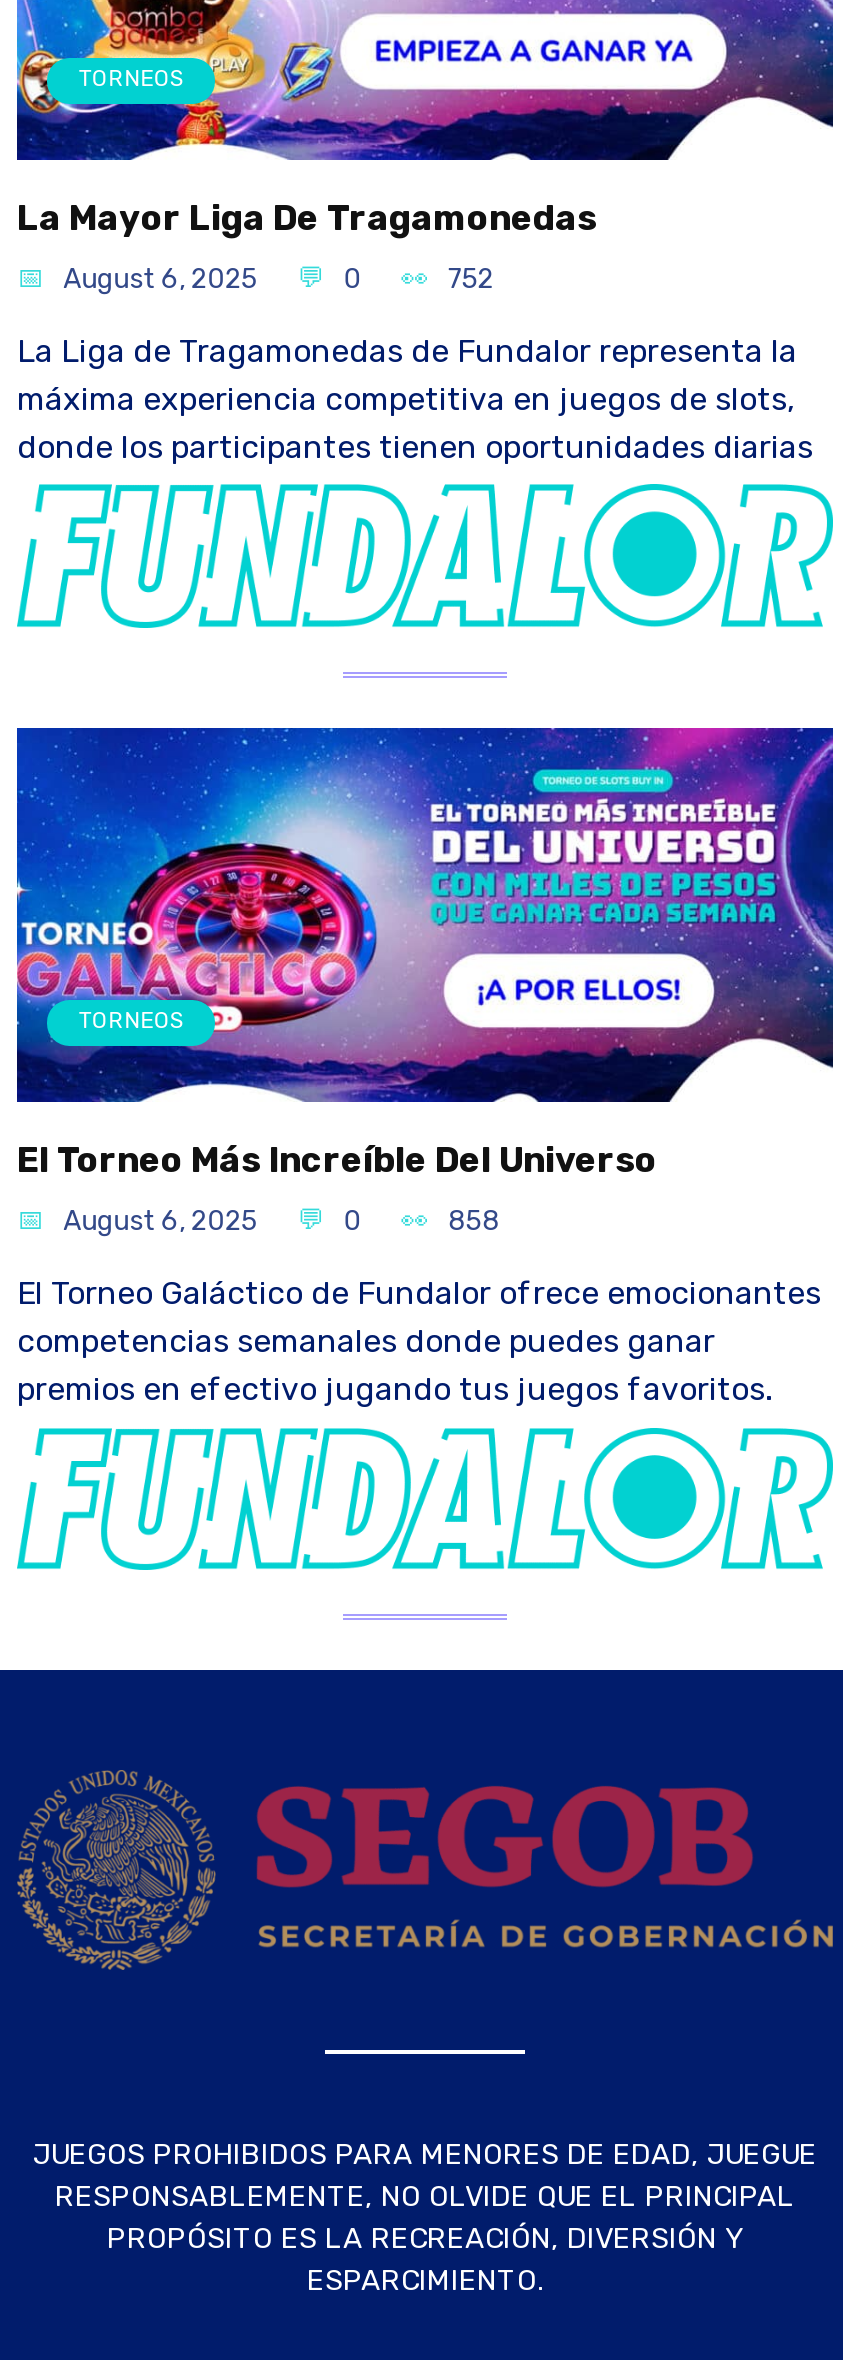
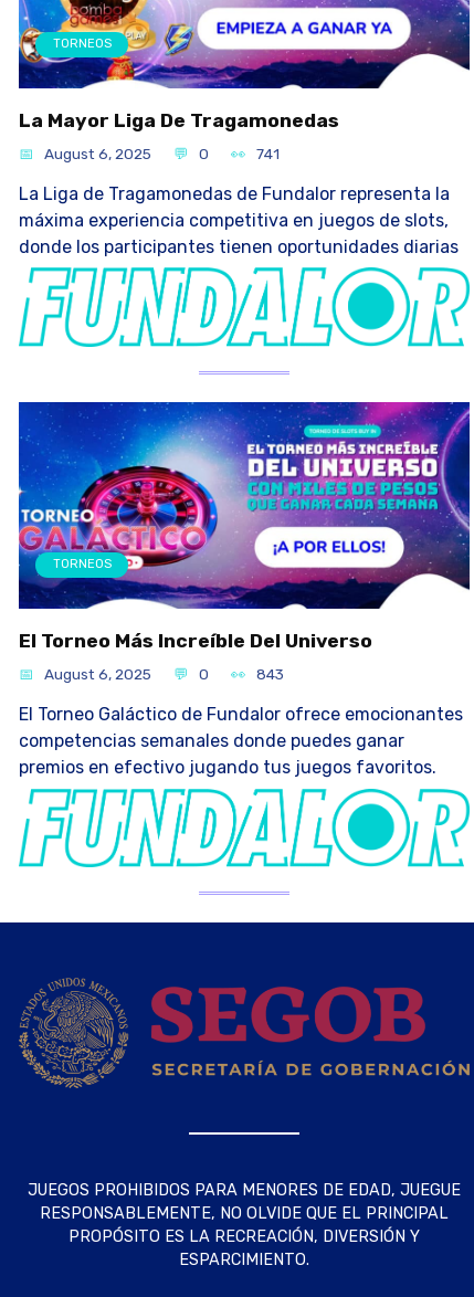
[448,262,494,294] 752 -> [257,145,280,163] 741
[448,1204,500,1236] 858 -> [257,665,284,683] 843

